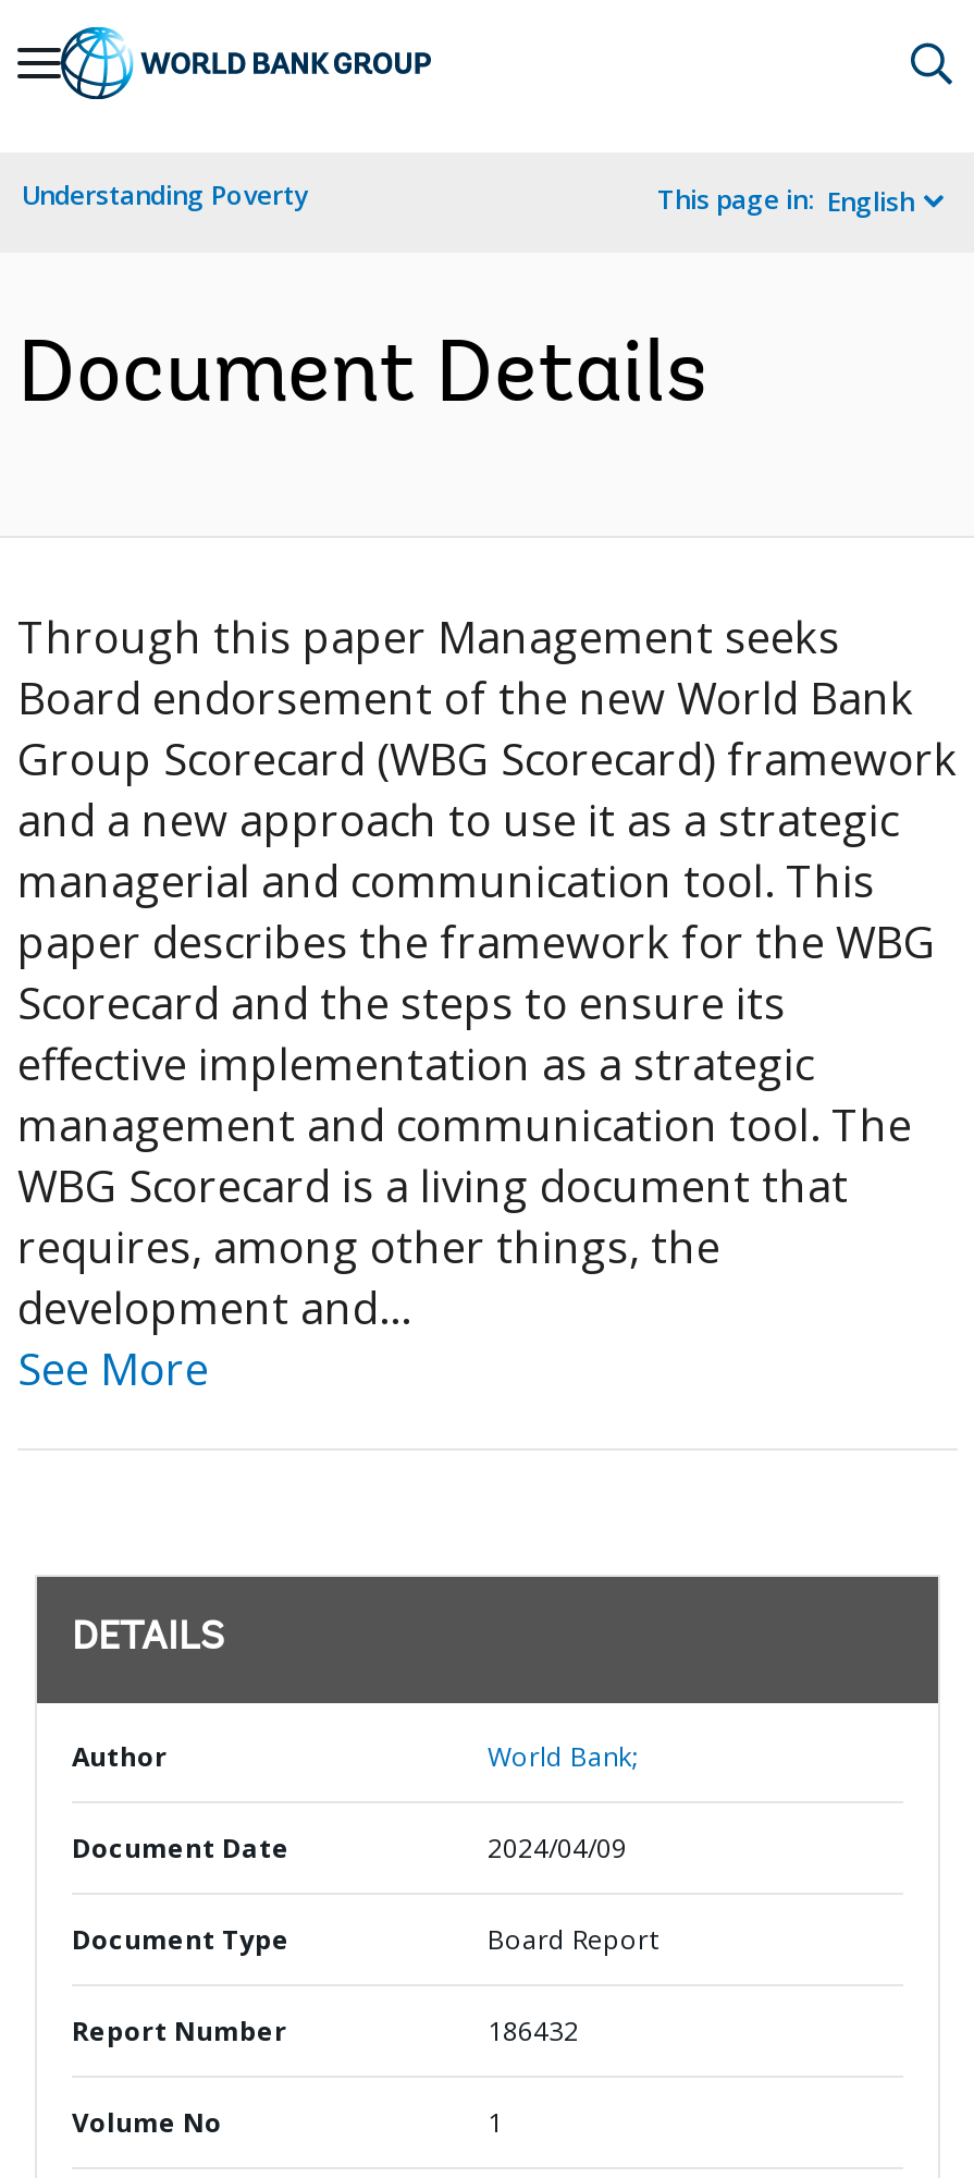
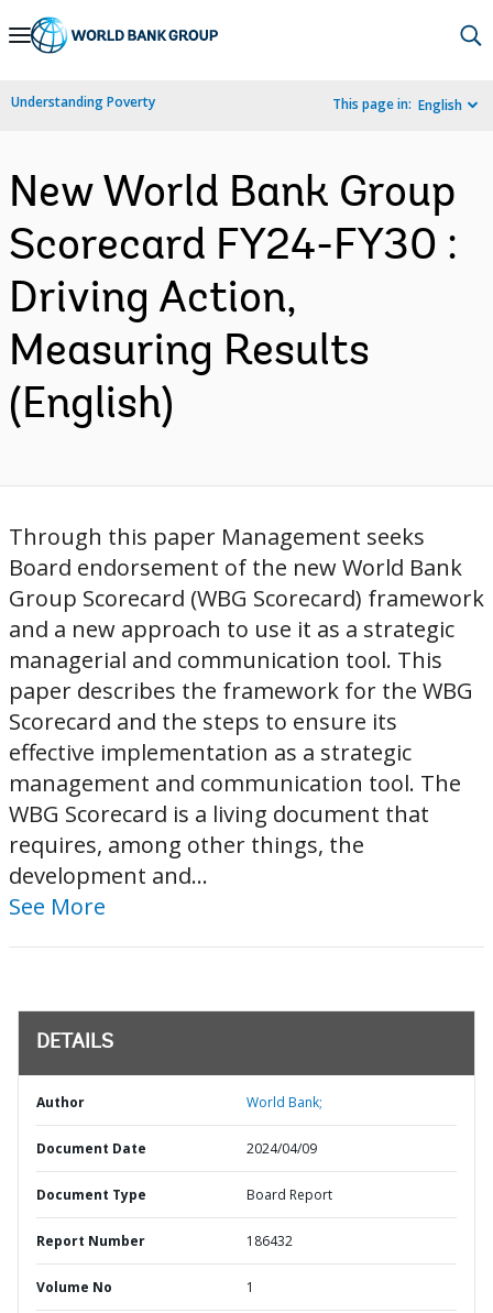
[17,335,707,423] Document Details -> [9,173,458,428] New World Bank Group | Scorecard FY24-FY30 : | Driving Action, | Measuring Results | (English)

